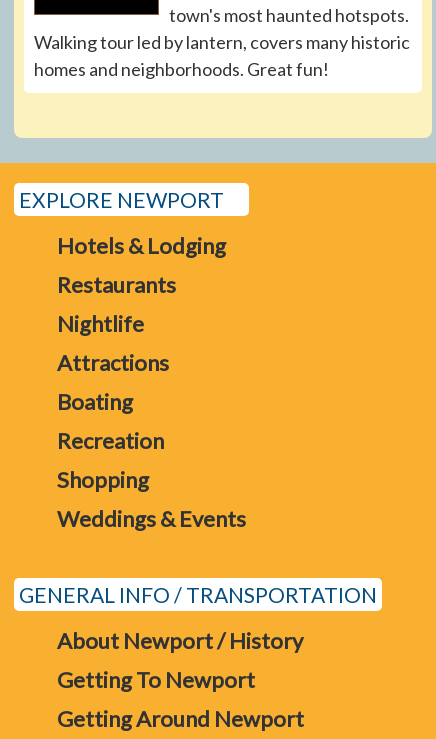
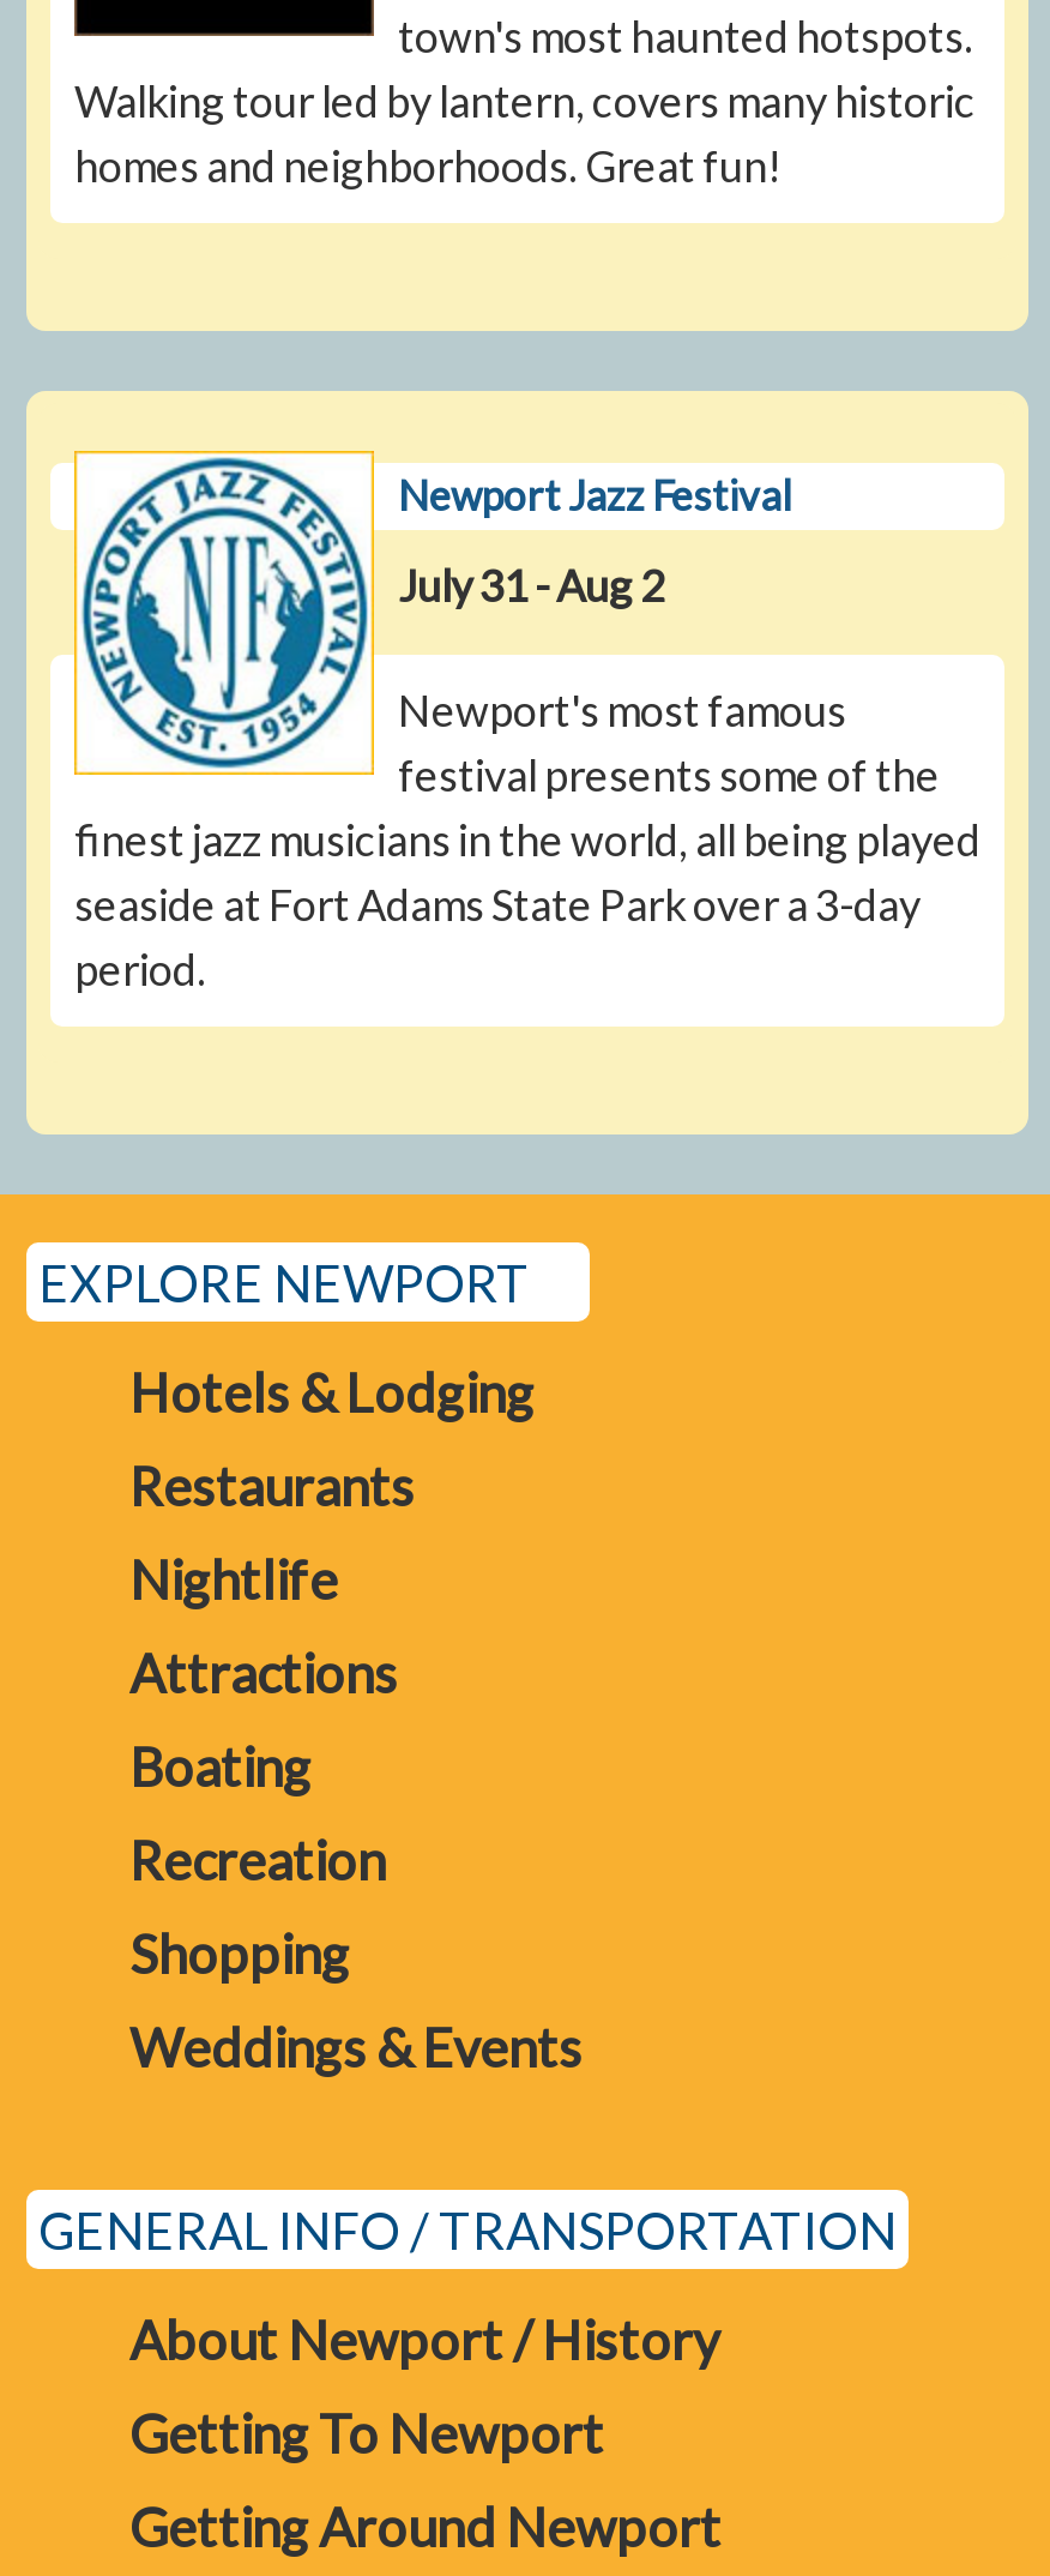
none -> [29,391,1026,995] [image] | Newport Jazz Festival | July 31 - Aug 2 | Newport's most famous | festival presents some of the | finest jazz musicians in the world, all being played | seaside at Fort Adams State Park over a 3-day | period.

